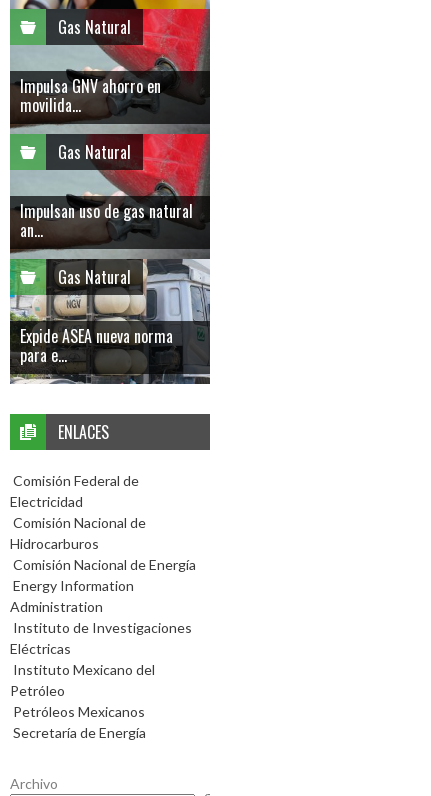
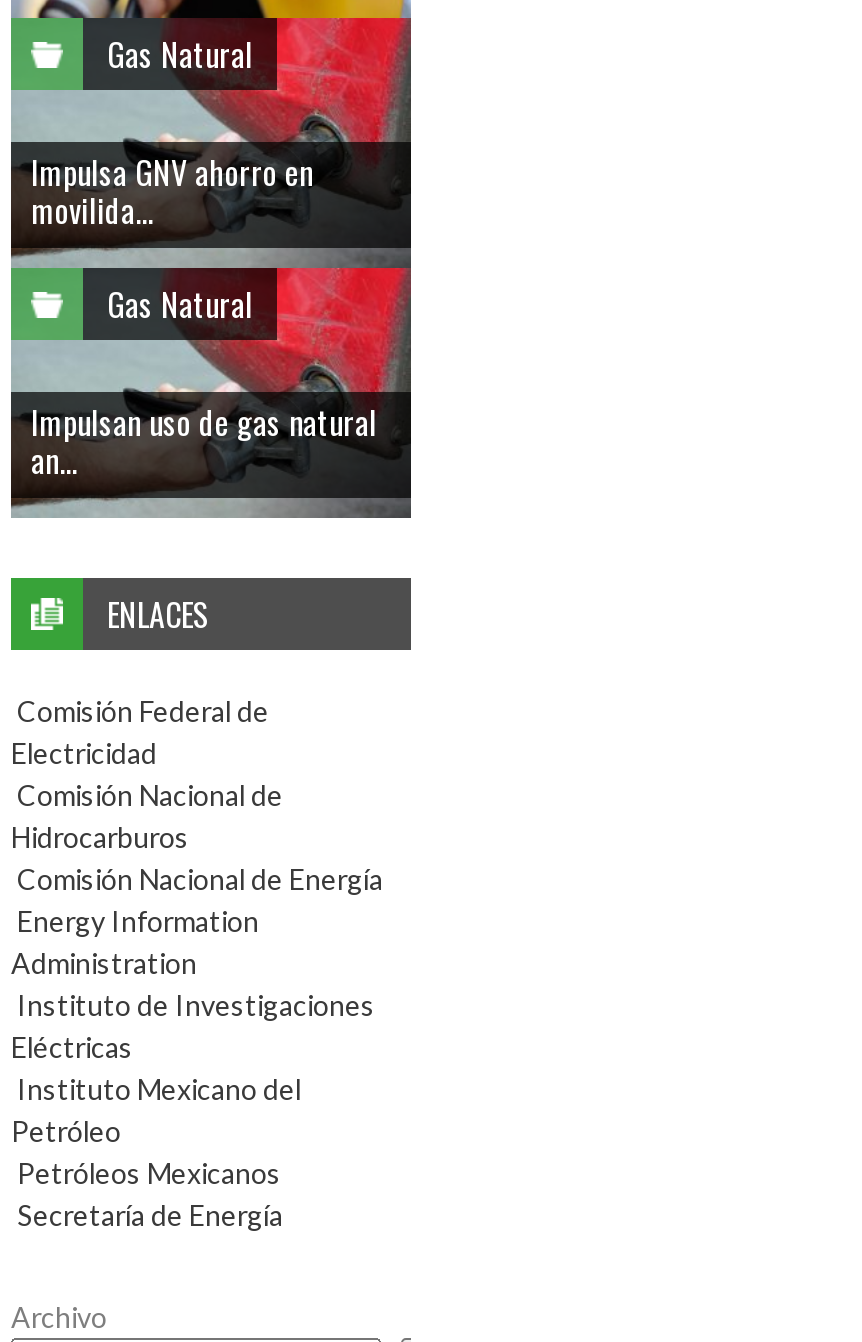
[10,259,210,384] [image] | Gas Natural | Expide ASEA nueva norma | para e... -> none

